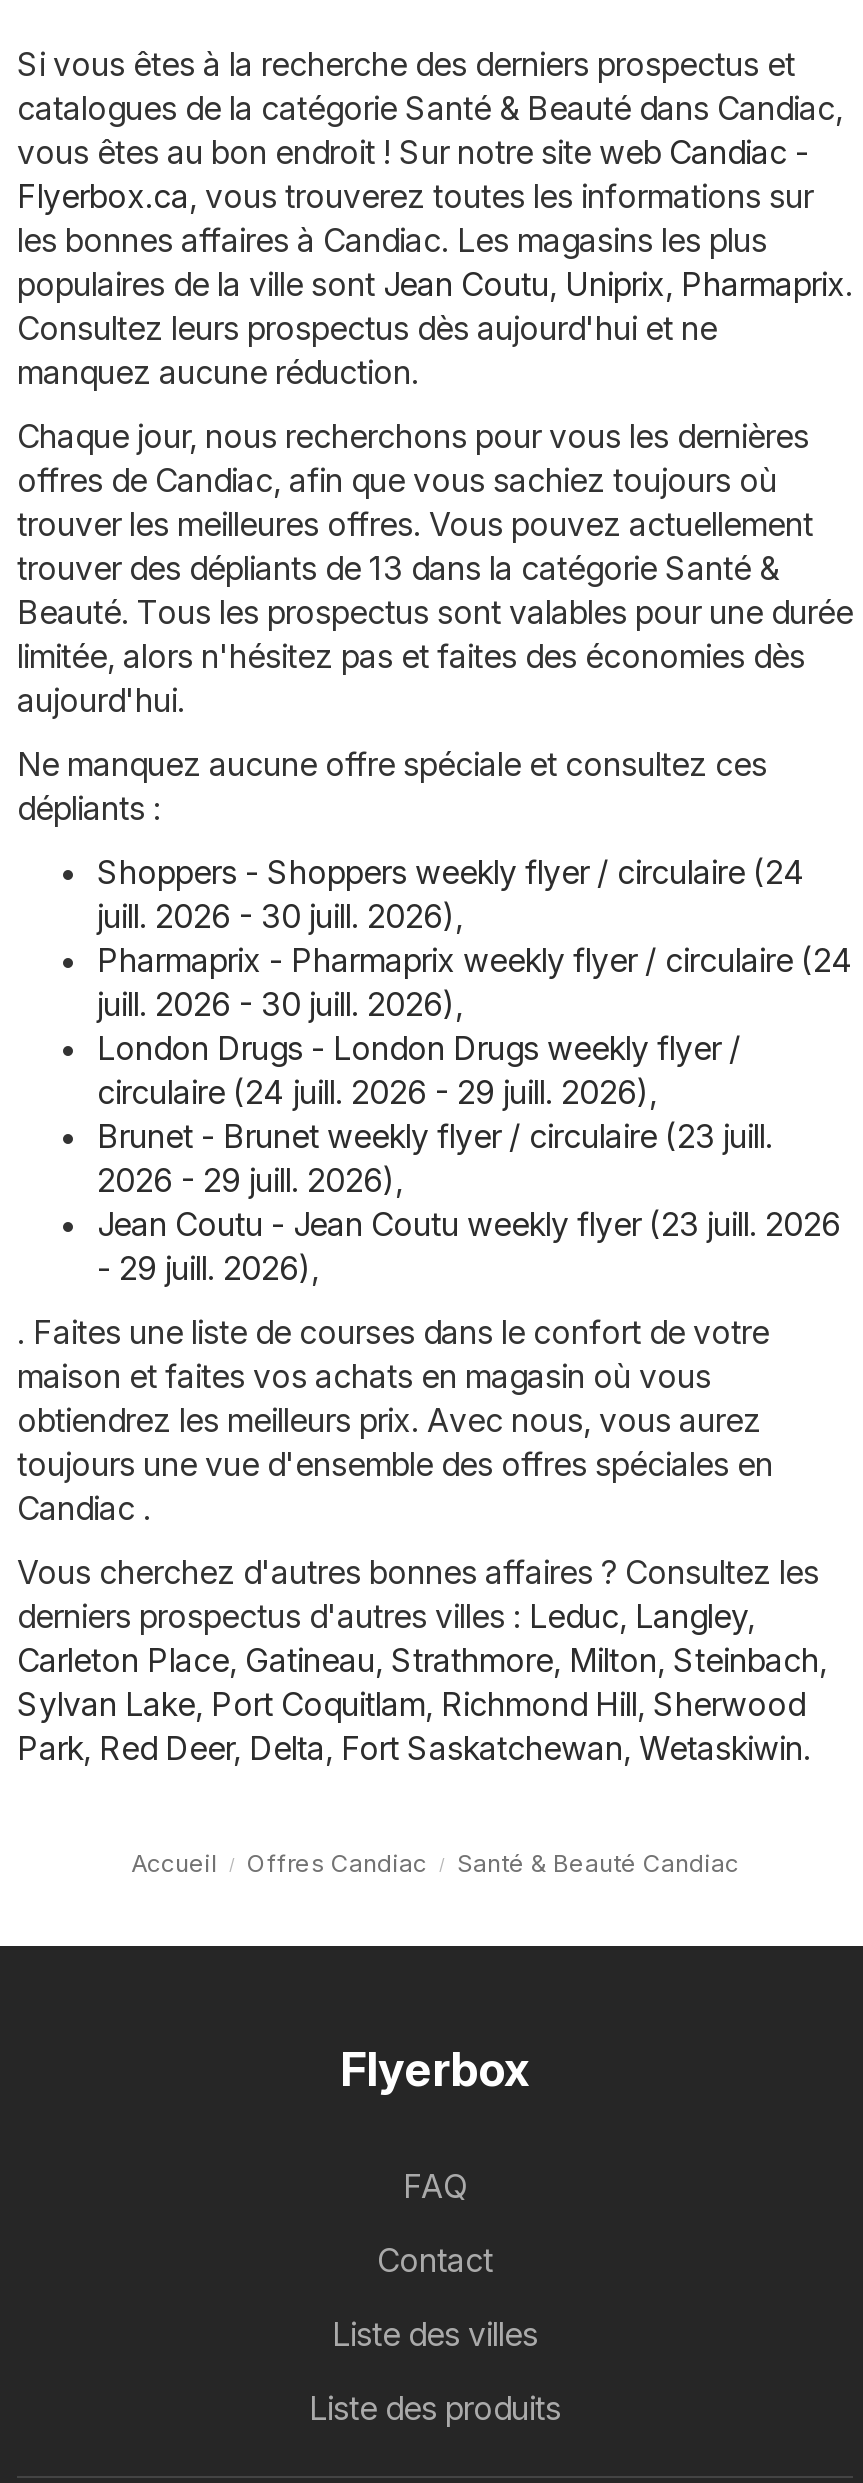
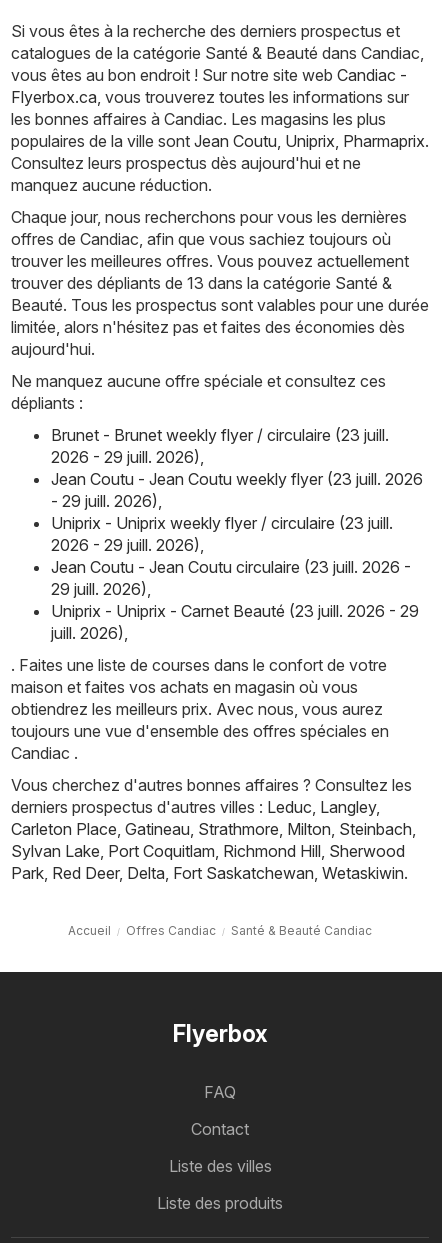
[97,852,853,1112] Shoppers - Shoppers weekly flyer / circulaire (24 | juill. 2026 - 30 juill. 2026), | Pharmaprix - Pharmaprix weekly flyer / circulaire (24 | juill. 2026 - 30 juill. 2026), | London Drugs - London Drugs weekly flyer / | circulaire (24 juill. 2026 - 29 juill. 2026), -> none
moved [97,1116,841,1288] -> [51,425,423,511]: Brunet - Brunet weekly flyer / circulaire (23 juill. | 2026 - 29 juill. 2026), | Jean Coutu - Jean Coutu weekly flyer (23 juill. 2026 | - 29 juill. 2026),
none -> [51,513,419,643] Uniprix - Uniprix weekly flyer / circulaire (23 juill. | 2026 - 29 juill. 2026), | Jean Coutu - Jean Coutu circulaire (23 juill. 2026 - | 29 juill. 2026), | Uniprix - Uniprix - Carnet Beauté (23 juill. 2026 - 29 | juill. 2026),

